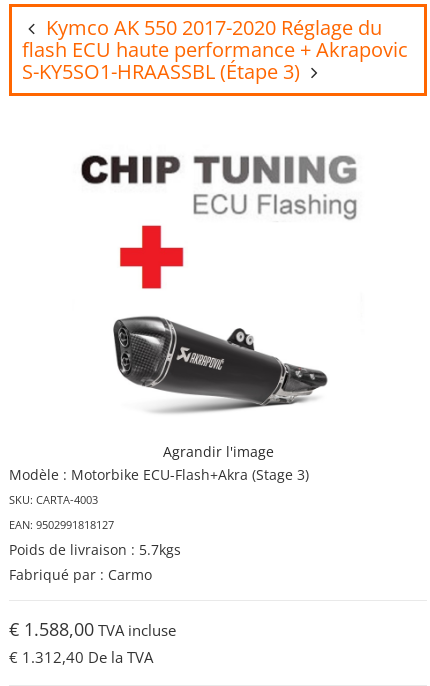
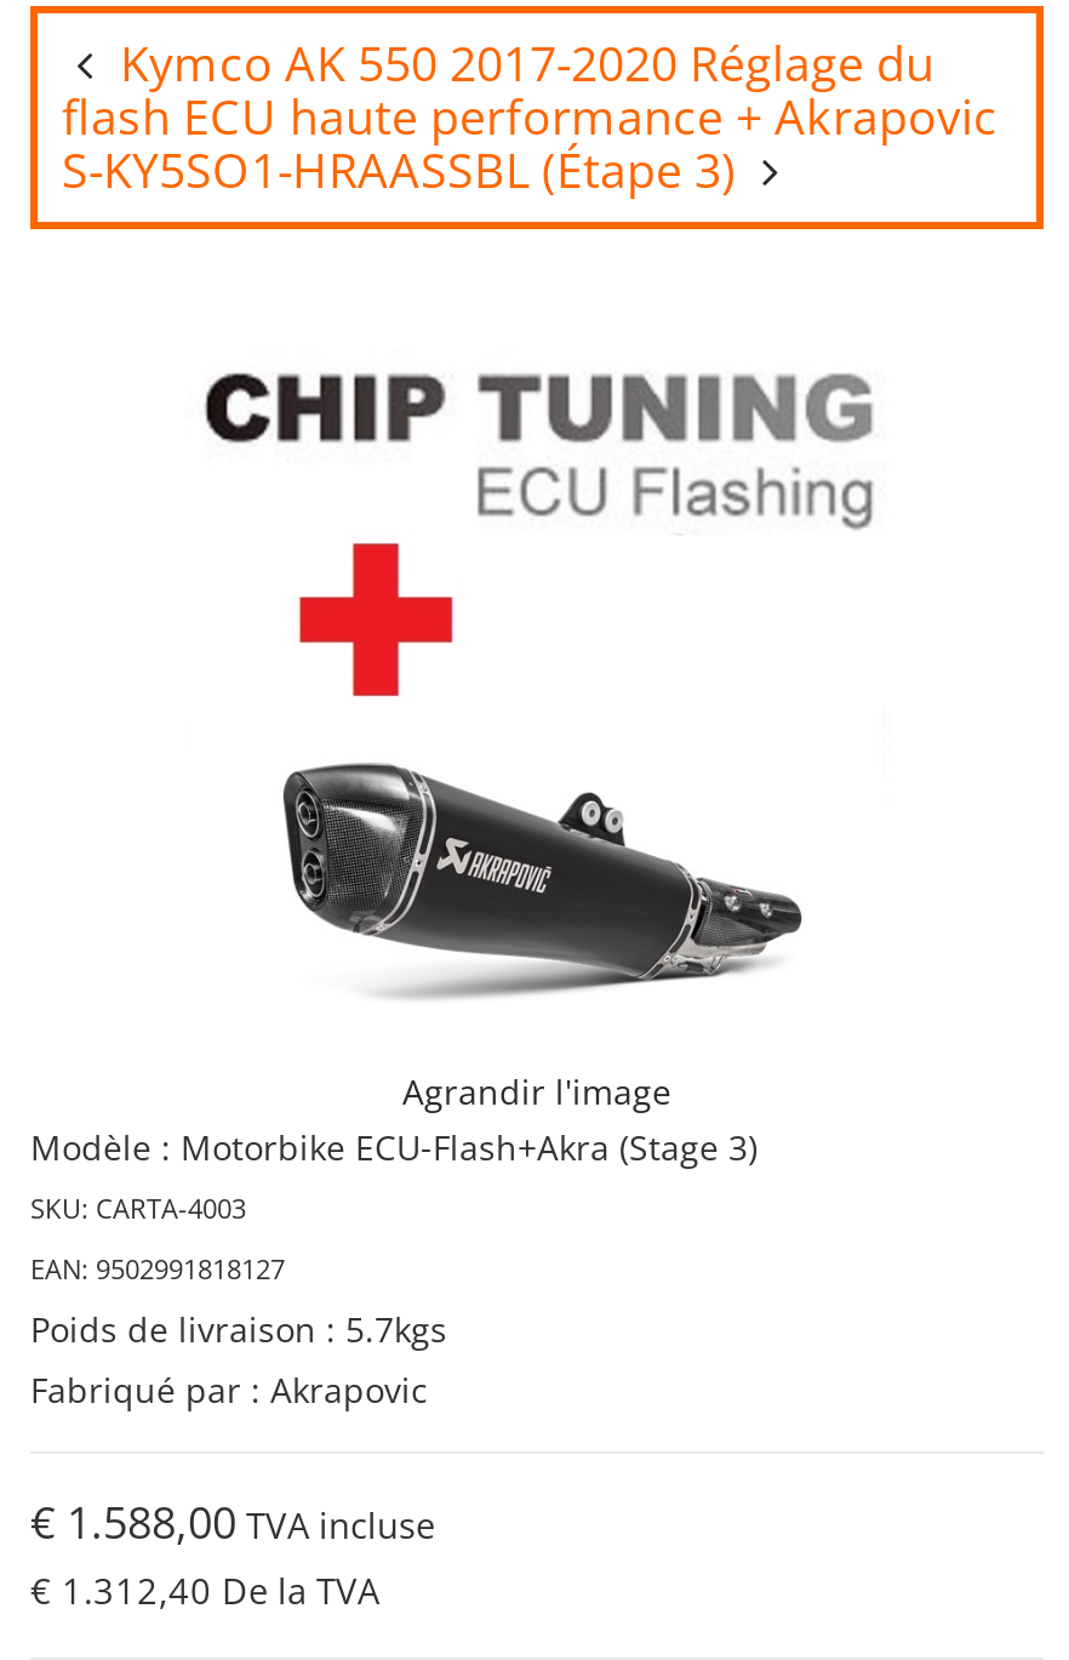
[9,565,152,584] Fabriqué par : Carmo -> [30,1366,428,1412] Fabriqué par : Akrapovic

